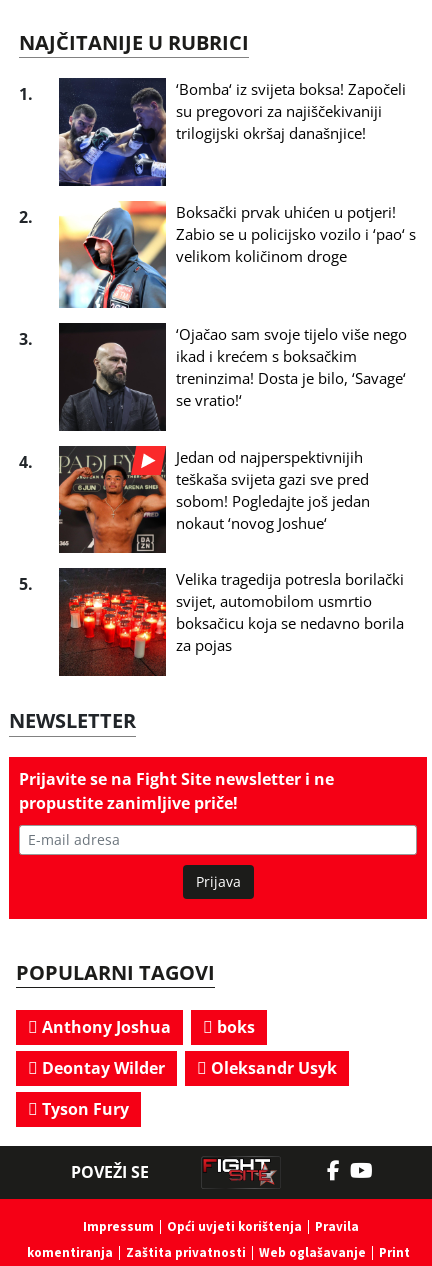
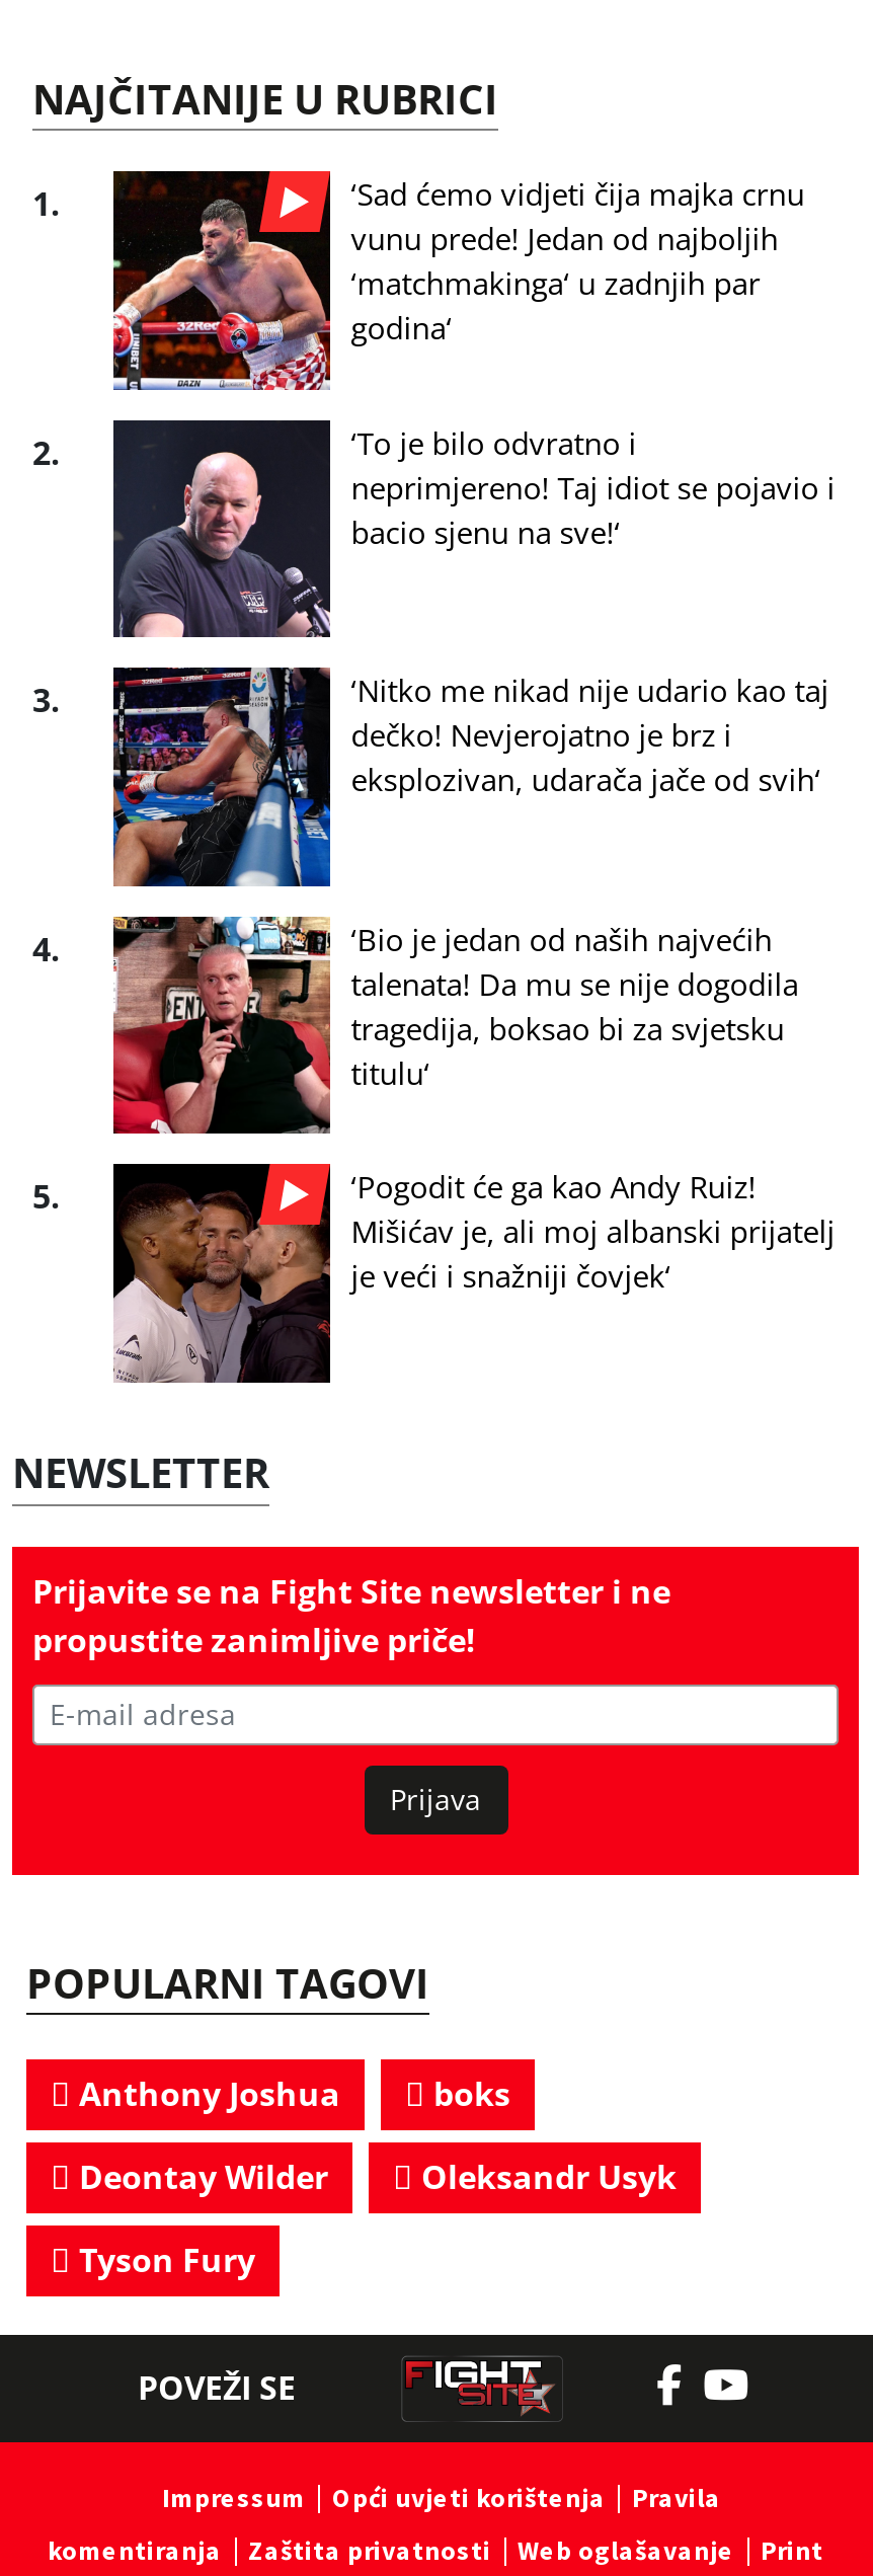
[58,77,406,187] [image] | ‘Bomba‘ iz svijeta boksa! Započeli | su pregovori za najiščekivaniji | trilogijski okršaj današnjice! -> [111,169,805,392] [image] | ‘Sad ćemo vidjeti čija majka crnu | vunu prede! Jedan od najboljih | ‘matchmakinga‘ u zadnjih par | godina‘
[58,200,416,309] [image] | Boksački prvak uhićen u potjeri! | Zabio se u policijsko vozilo i ‘pao‘ s | velikom količinom droge -> [111,418,835,639] [image] | ‘To je bilo odvratno i | neprimjereno! Taj idiot se pojavio i | bacio sjenu na sve!‘
[58,323,407,432] [image] | ‘Ojačao sam svoje tijelo više nego | ikad i krećem s boksačkim | treninzima! Dosta je bilo, ‘Savage‘ | se vratio!‘ -> [111,668,829,888] [image] | ‘Nitko me nikad nije udario kao taj | dečko! Nevjerojatno je brz i | eksplozivan, udarača jače od svih‘
[58,445,370,554] [image] | Jedan od najperspektivnijih | teškaša svijeta gazi sve pred | sobom! Pogledajte još jedan | nokaut ‘novog Joshue‘ -> [111,915,798,1136] [image] | ‘Bio je jedan od naših najvećih | talenata! Da mu se nije dogodila | tragedija, boksao bi za svjetsku | titulu‘
[58,567,404,676] [image] | Velika tragedija potresla borilački | svijet, automobilom usmrtio | boksačicu koja se nedavno borila | za pojas -> [113,1162,835,1383] [image] | ‘Pogodit će ga kao Andy Ruiz! | Mišićav je, ali moj albanski prijatelj | je veći i snažniji čovjek‘

